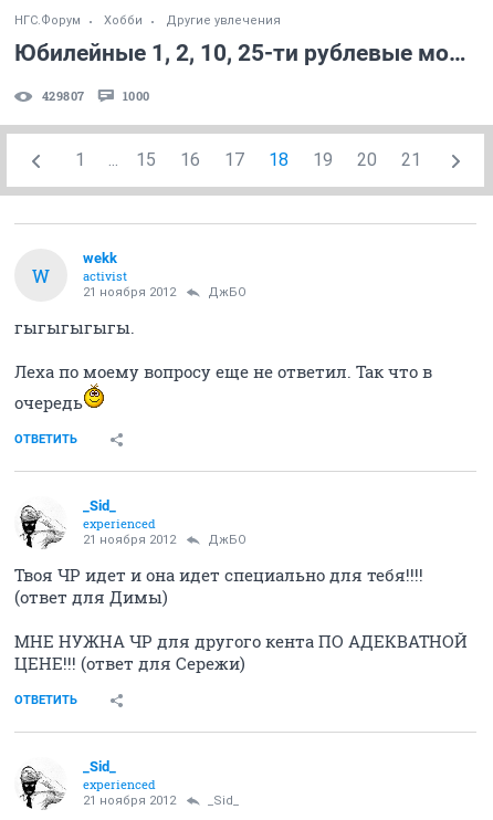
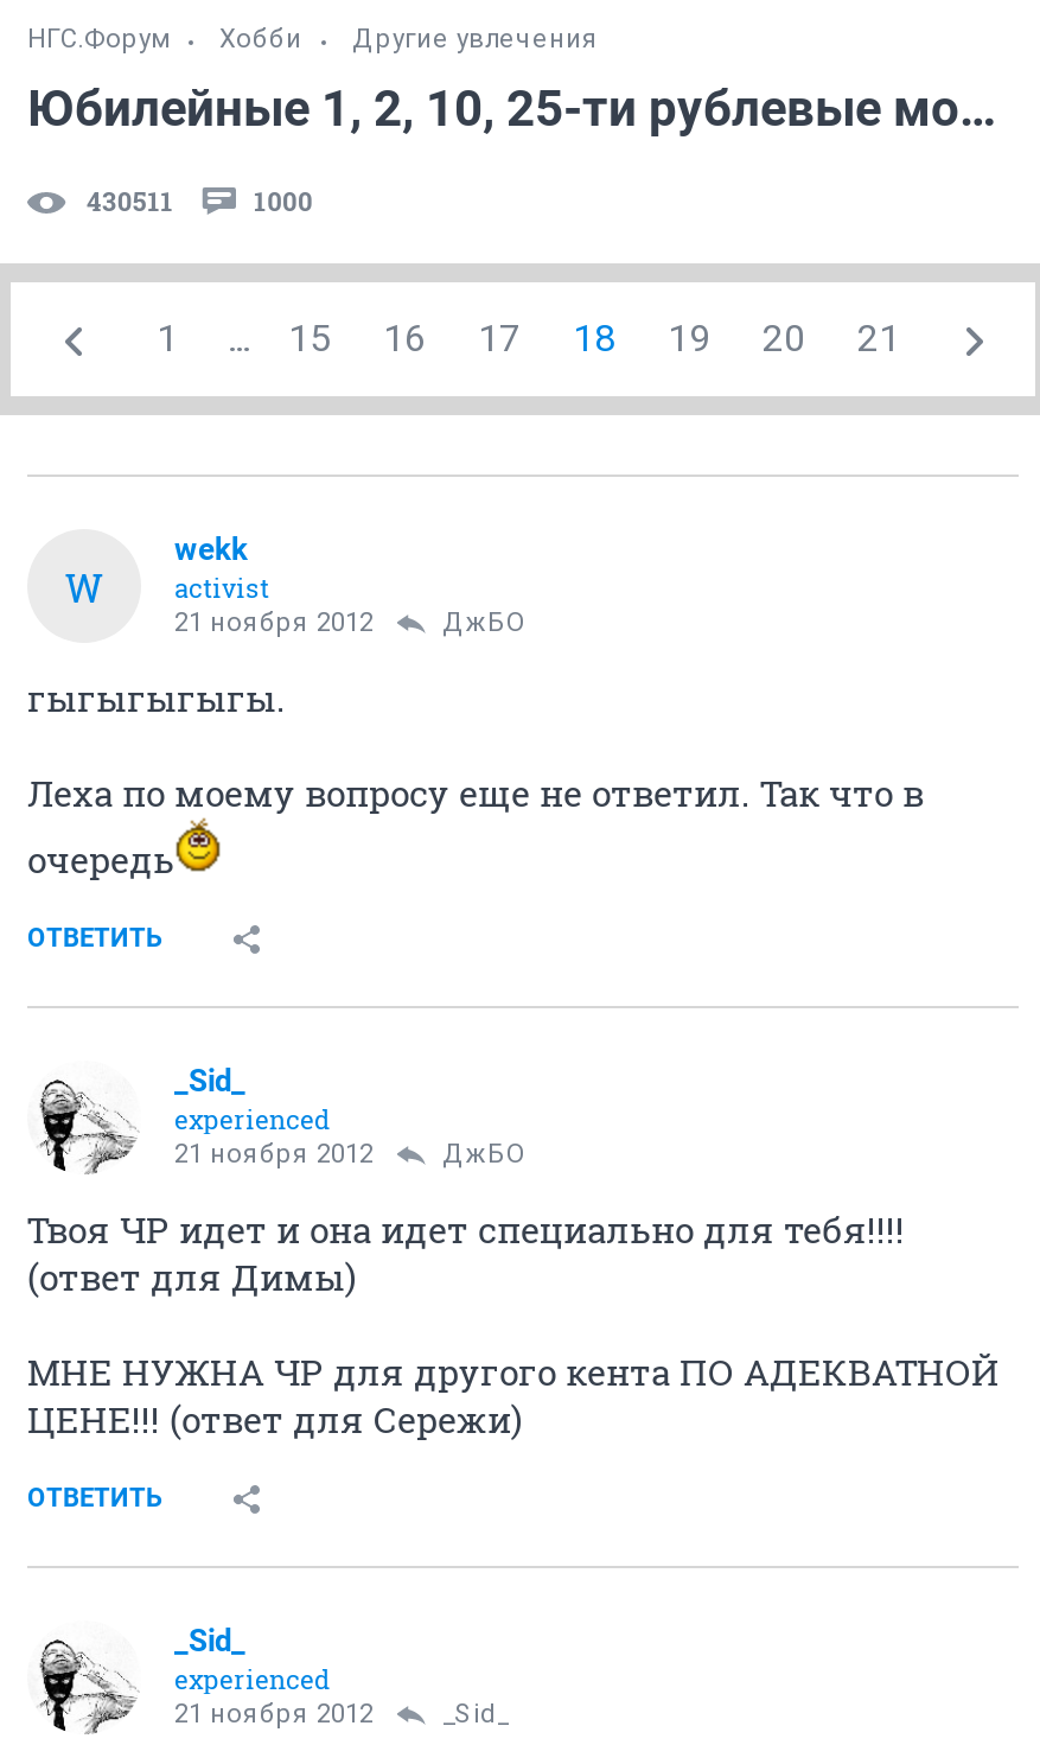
[42,87,85,104] 429807 -> [87,183,173,218] 430511

